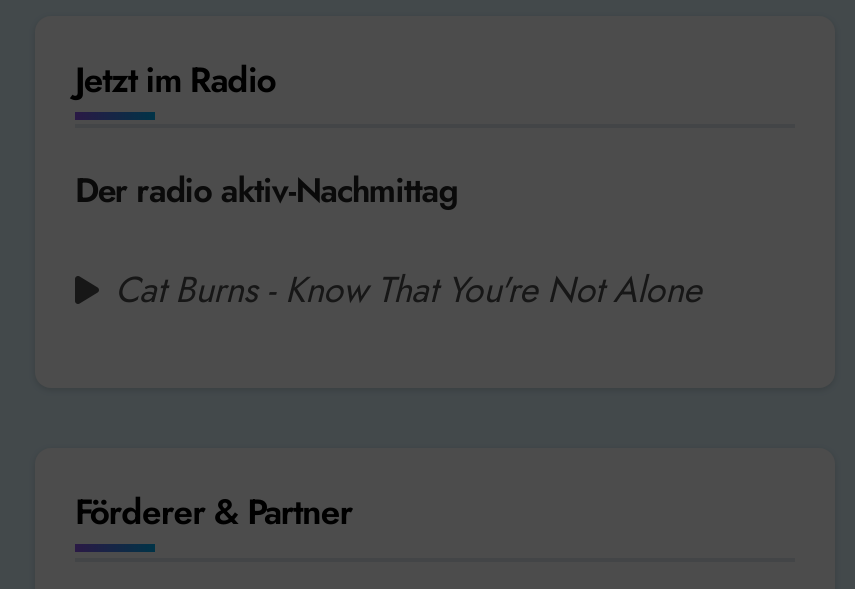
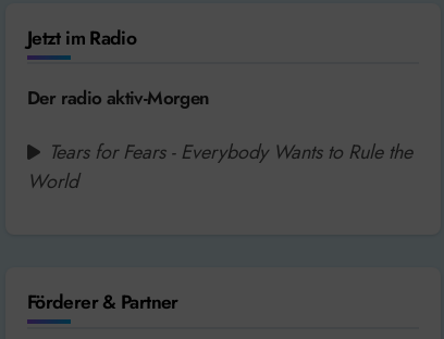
[75,167,457,215] Der radio aktiv-Nachmittag -> [27,85,209,111] Der radio aktiv-Morgen
[115,265,701,317] Cat Burns - Know That You're Not Alone -> [27,138,412,196] Tears for Fears - Everybody Wants to Rule the | World

